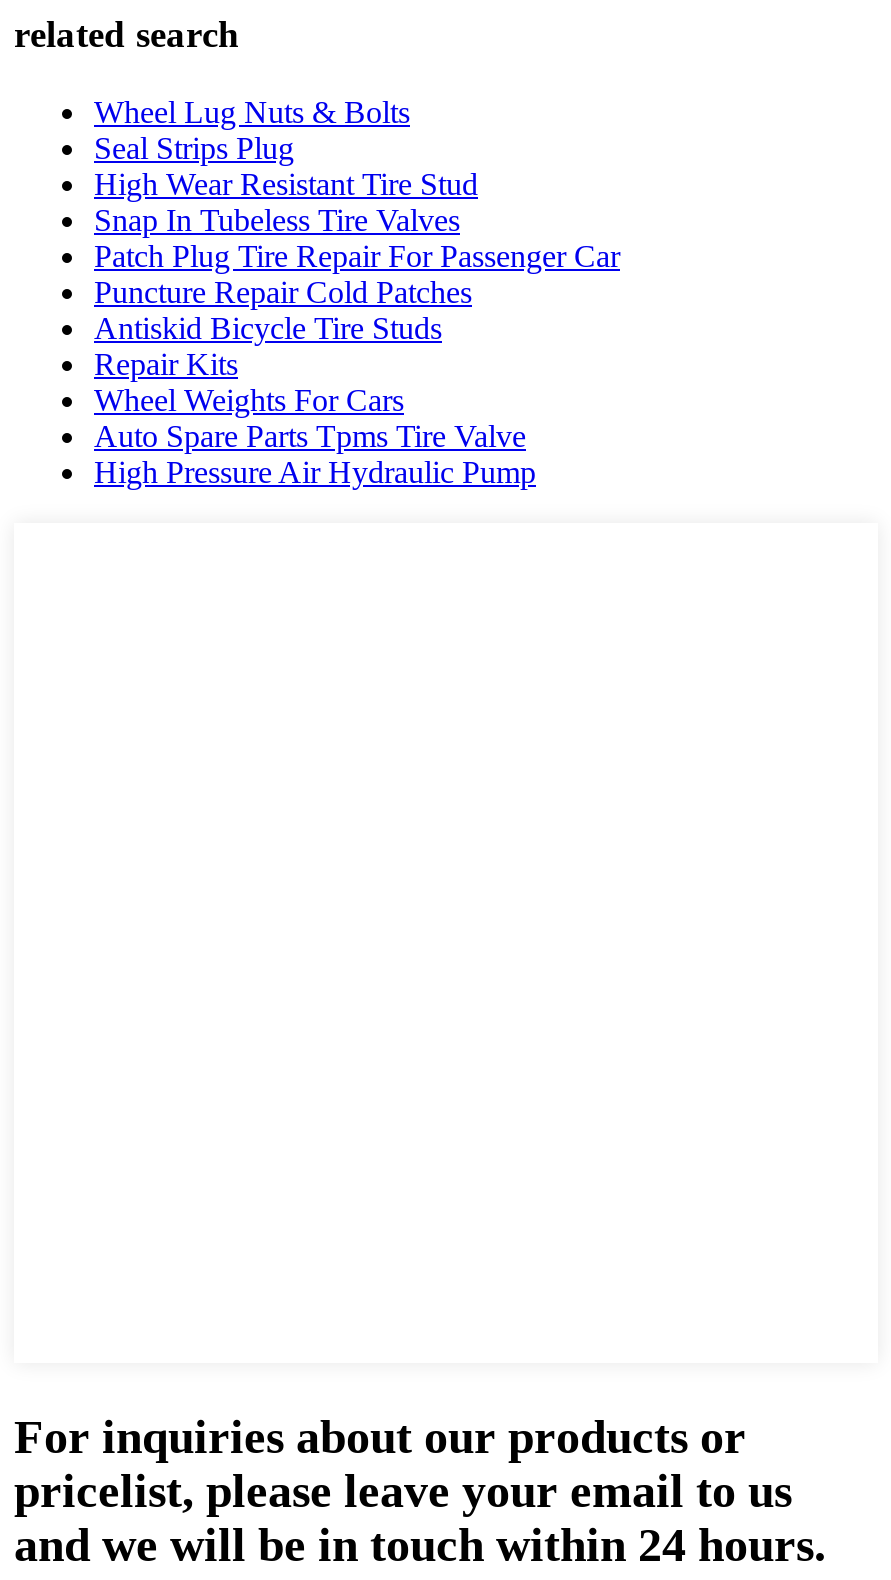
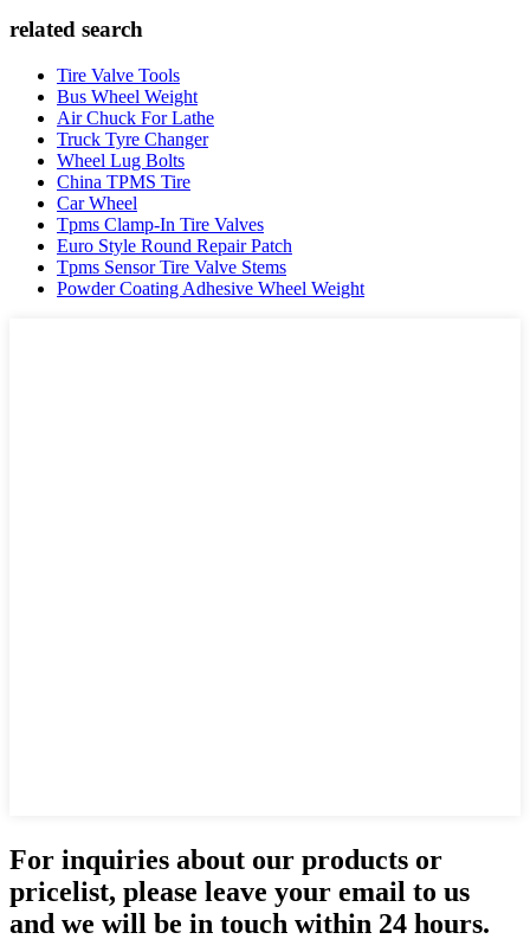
[94,95,620,489] Wheel Lug Nuts & Bolts | Seal Strips Plug | High Wear Resistant Tire Stud | Snap In Tubeless Tire Valves | Patch Plug Tire Repair For Passenger Car | Puncture Repair Cold Patches | Antiskid Bicycle Tire Studs | Repair Kits | Wheel Weights For Cars | Auto Spare Parts Tpms Tire Valve | High Pressure Air Hydraulic Pump -> [57,65,364,298] Tire Valve Tools | Bus Wheel Weight | Air Chuck For Lathe | Truck Tyre Changer | Wheel Lug Bolts | China TPMS Tire | Car Wheel | Tpms Clamp-In Tire Valves | Euro Style Round Repair Patch | Tpms Sensor Tire Valve Stems | Powder Coating Adhesive Wheel Weight

